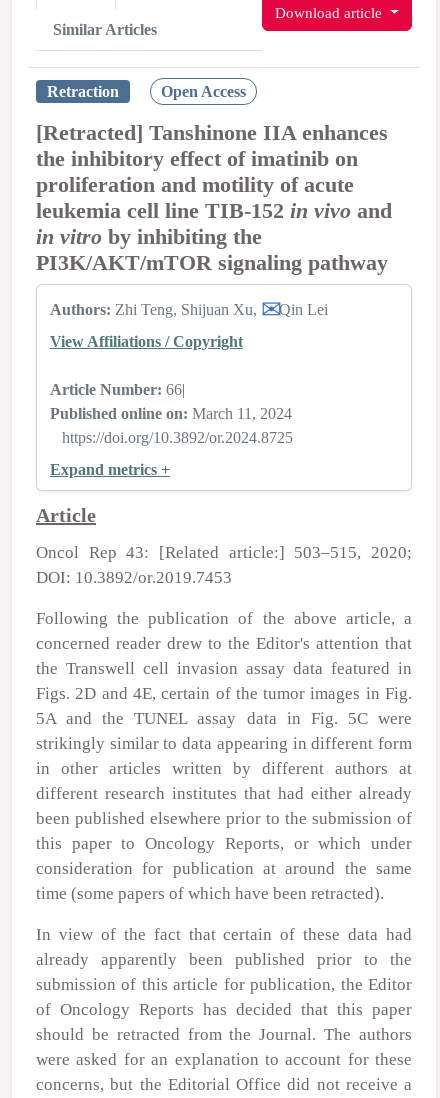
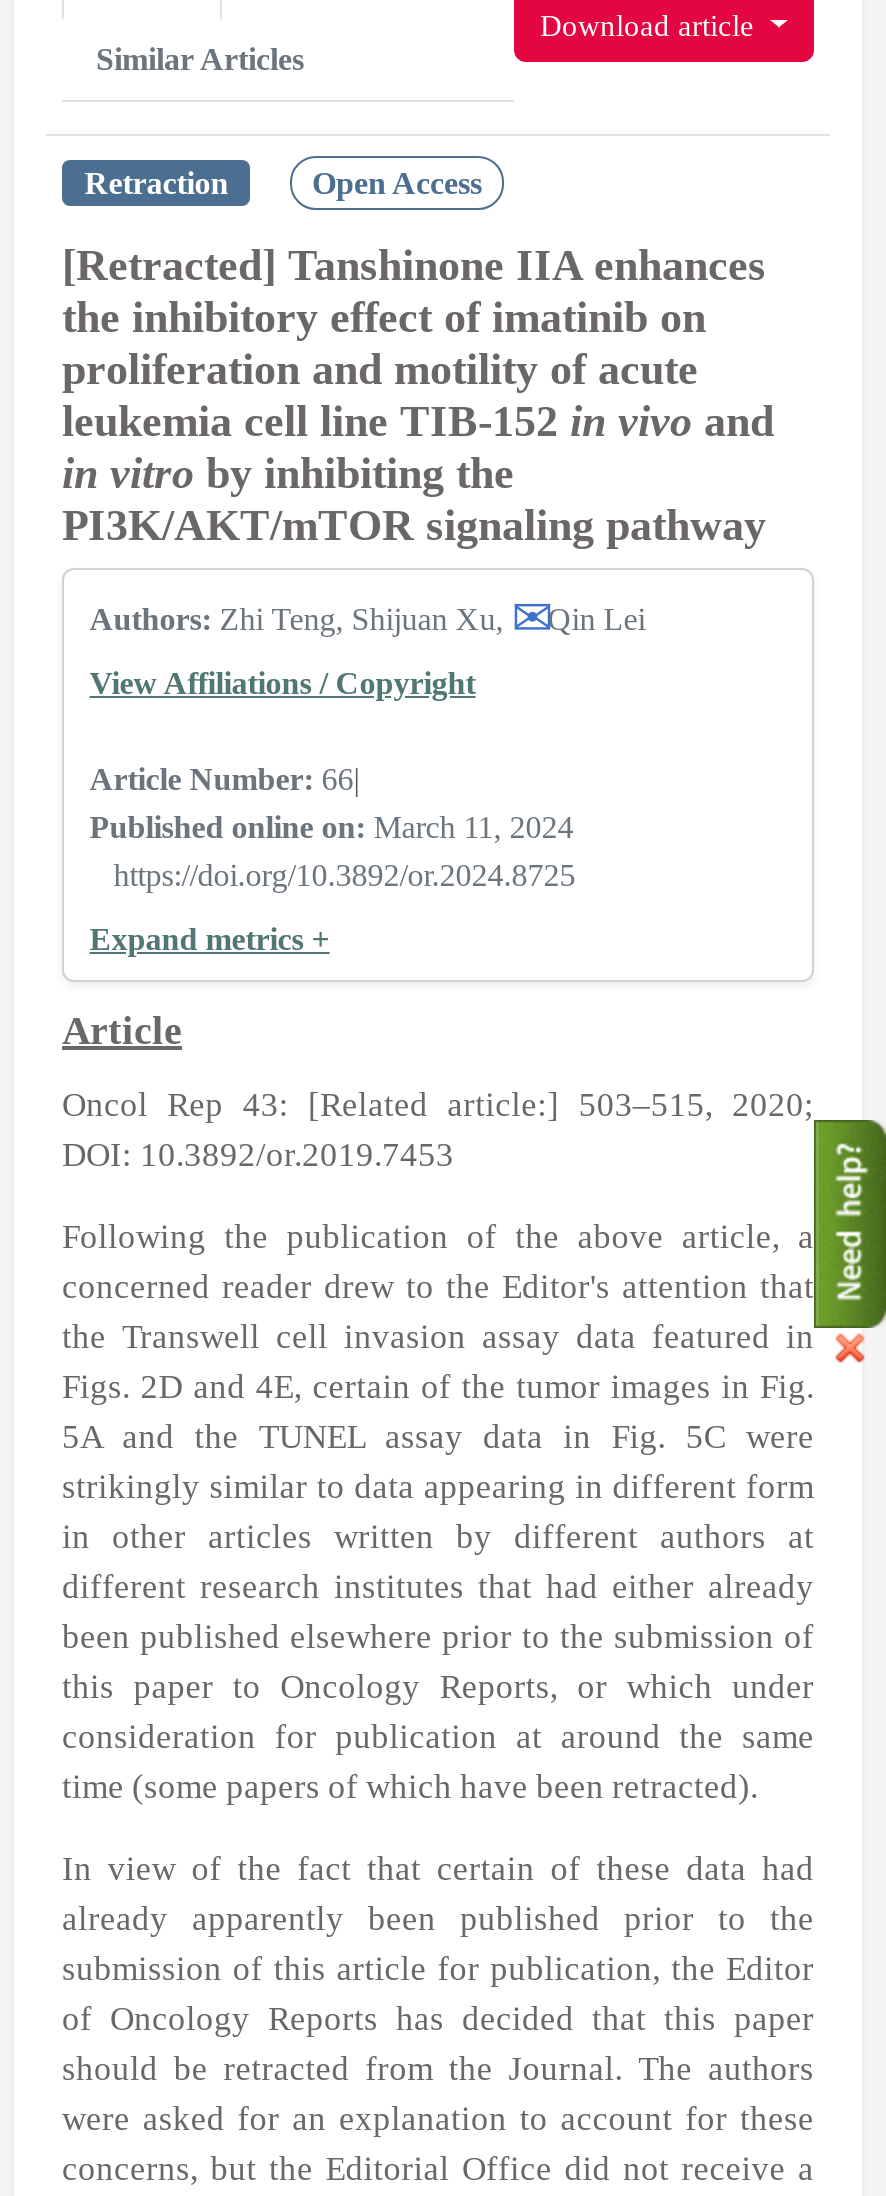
none -> [812,1118,880,1364] [image]

